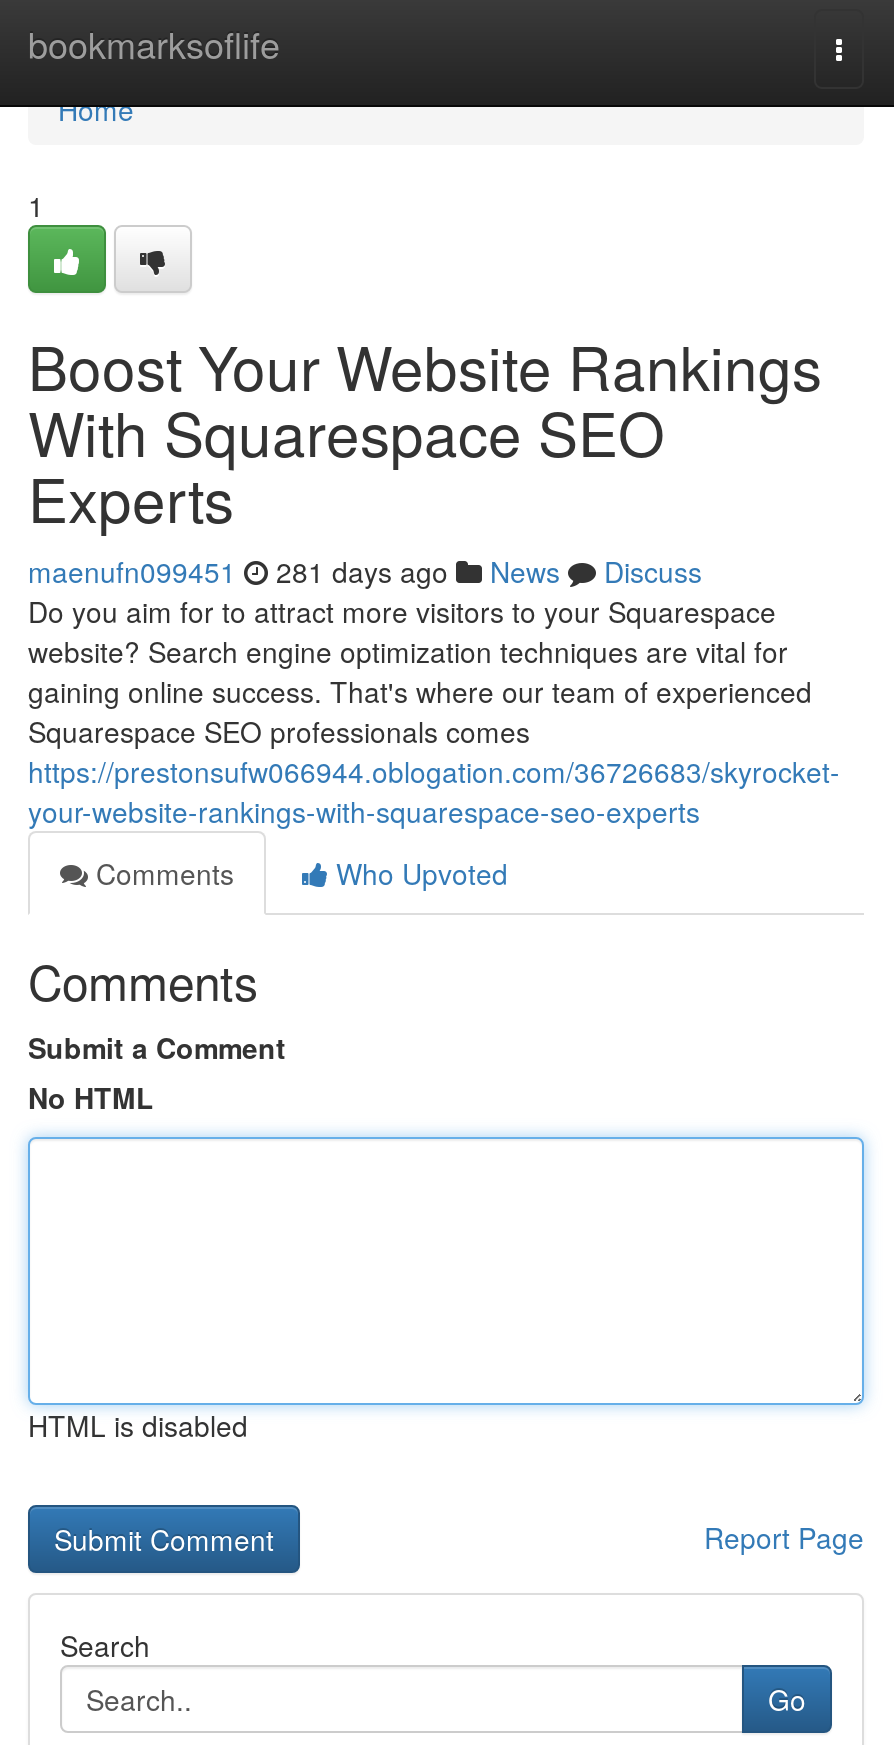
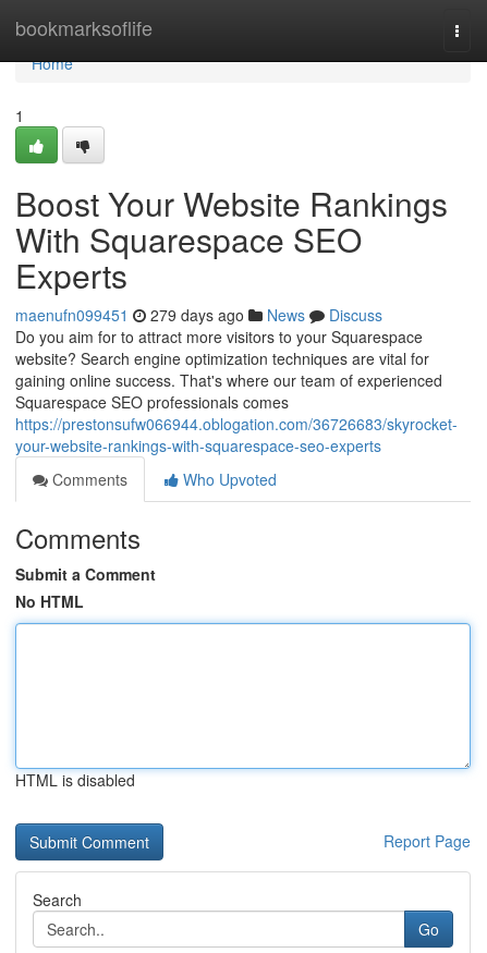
[28,551,702,591] maenufn099451 281 days ago News Discuss -> [15,304,382,326] maenufn099451 279 days ago News Discuss

